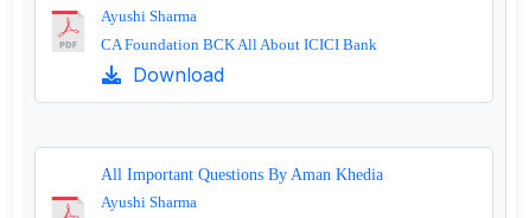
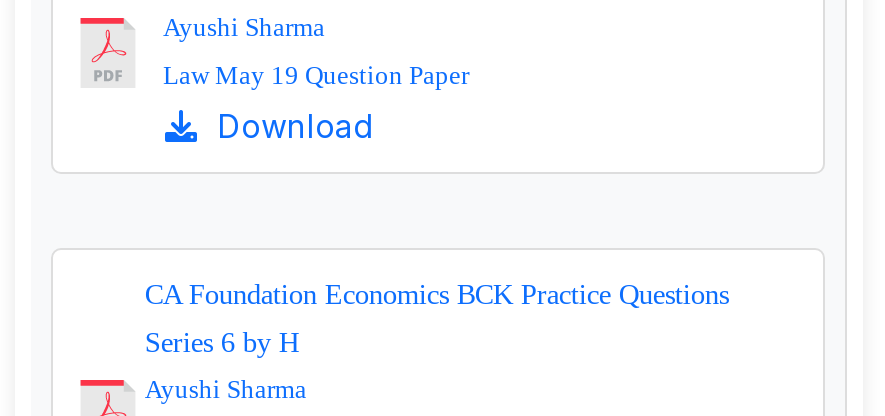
[101,35,377,53] CA Foundation BCK All About ICICI Bank -> [163,59,469,89] Law May 19 Question Paper
[101,164,383,183] All Important Questions By Aman Khedia -> [145,277,729,357] CA Foundation Economics BCK Practice Questions | Series 6 by H

